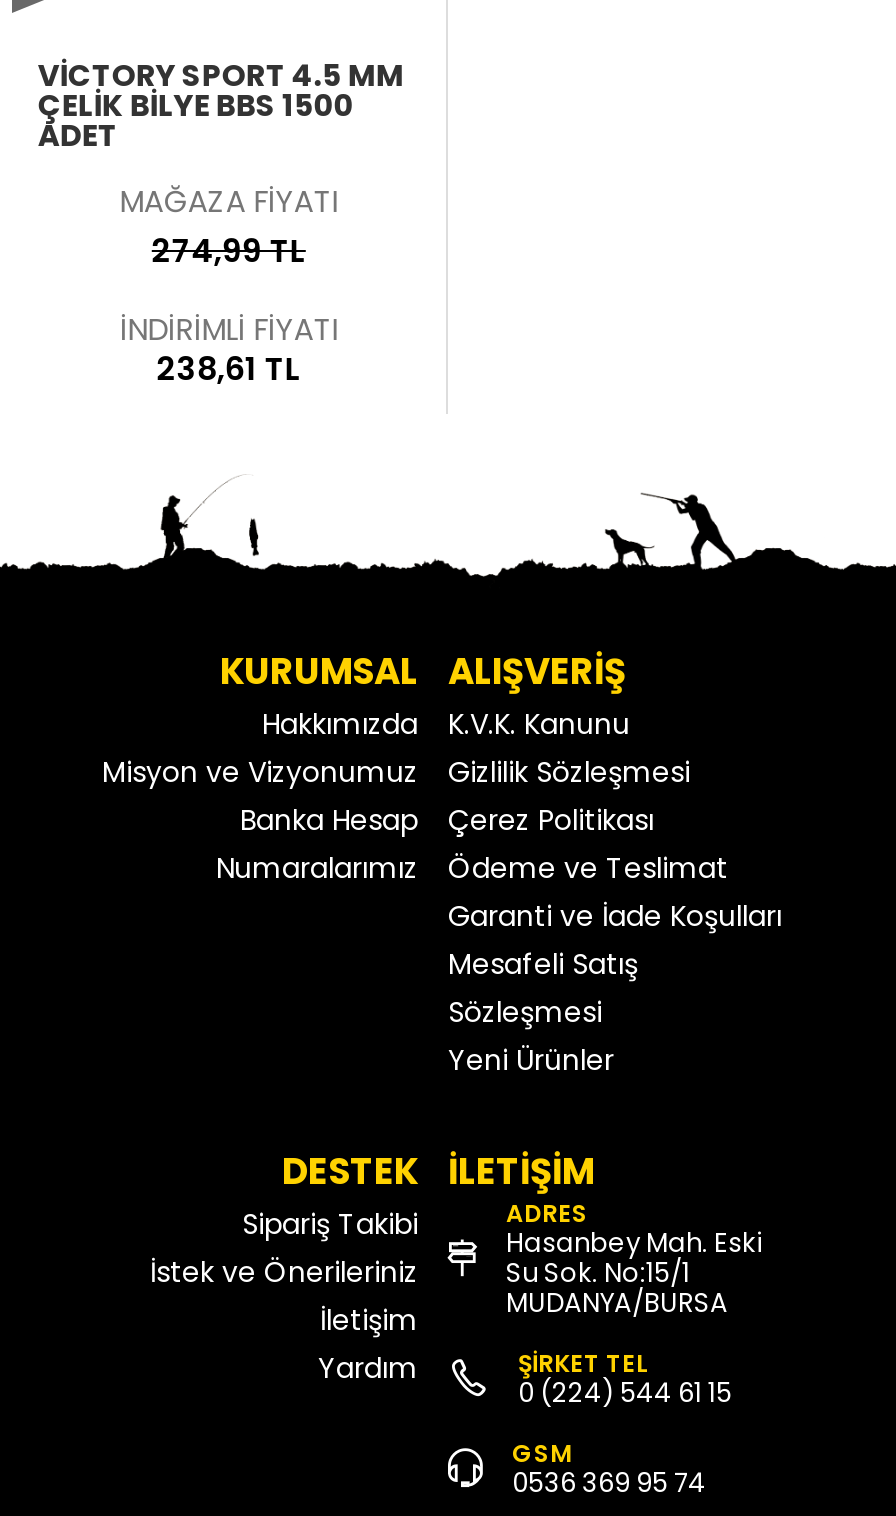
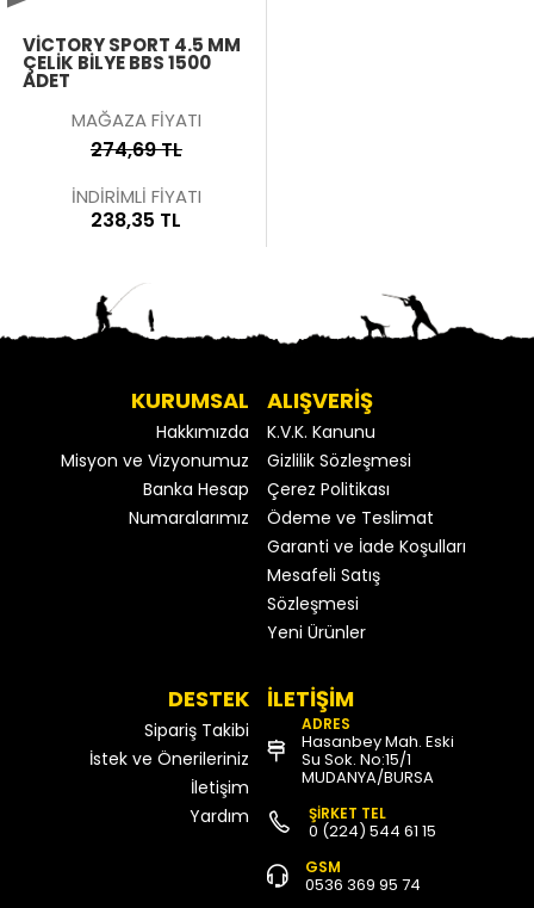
[152,228,306,274] 274,99 TL -> [90,136,182,163] 274,69 TL
[157,346,301,392] 238,61 TL -> [91,206,182,234] 238,35 TL

